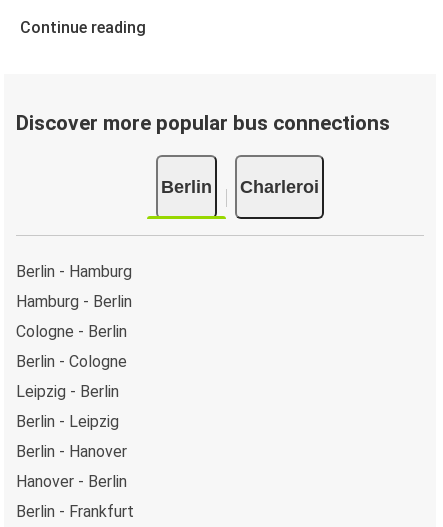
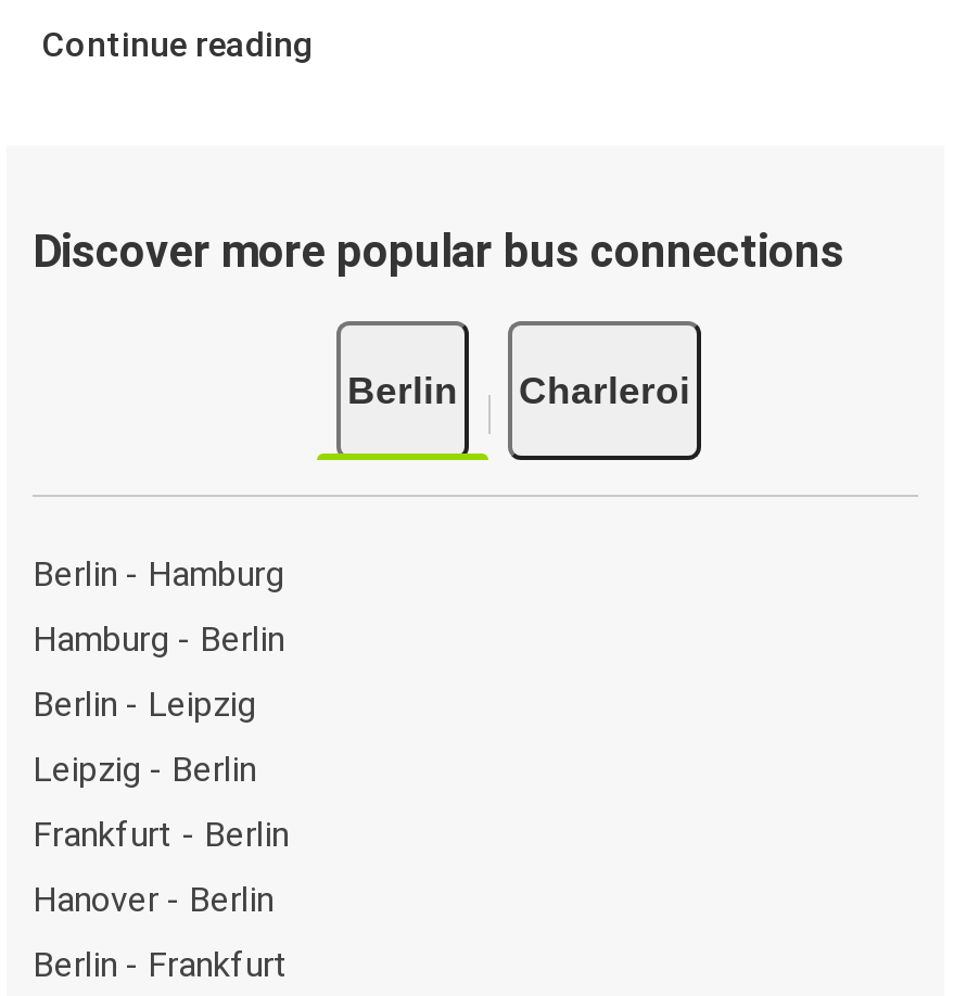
[16,321,127,370] Cologne - Berlin | Berlin - Cologne -> none
moved [16,411,119,430] -> [33,682,256,724]: Berlin - Leipzig
[16,441,127,460] Berlin - Hanover -> [33,813,289,854] Frankfurt - Berlin

